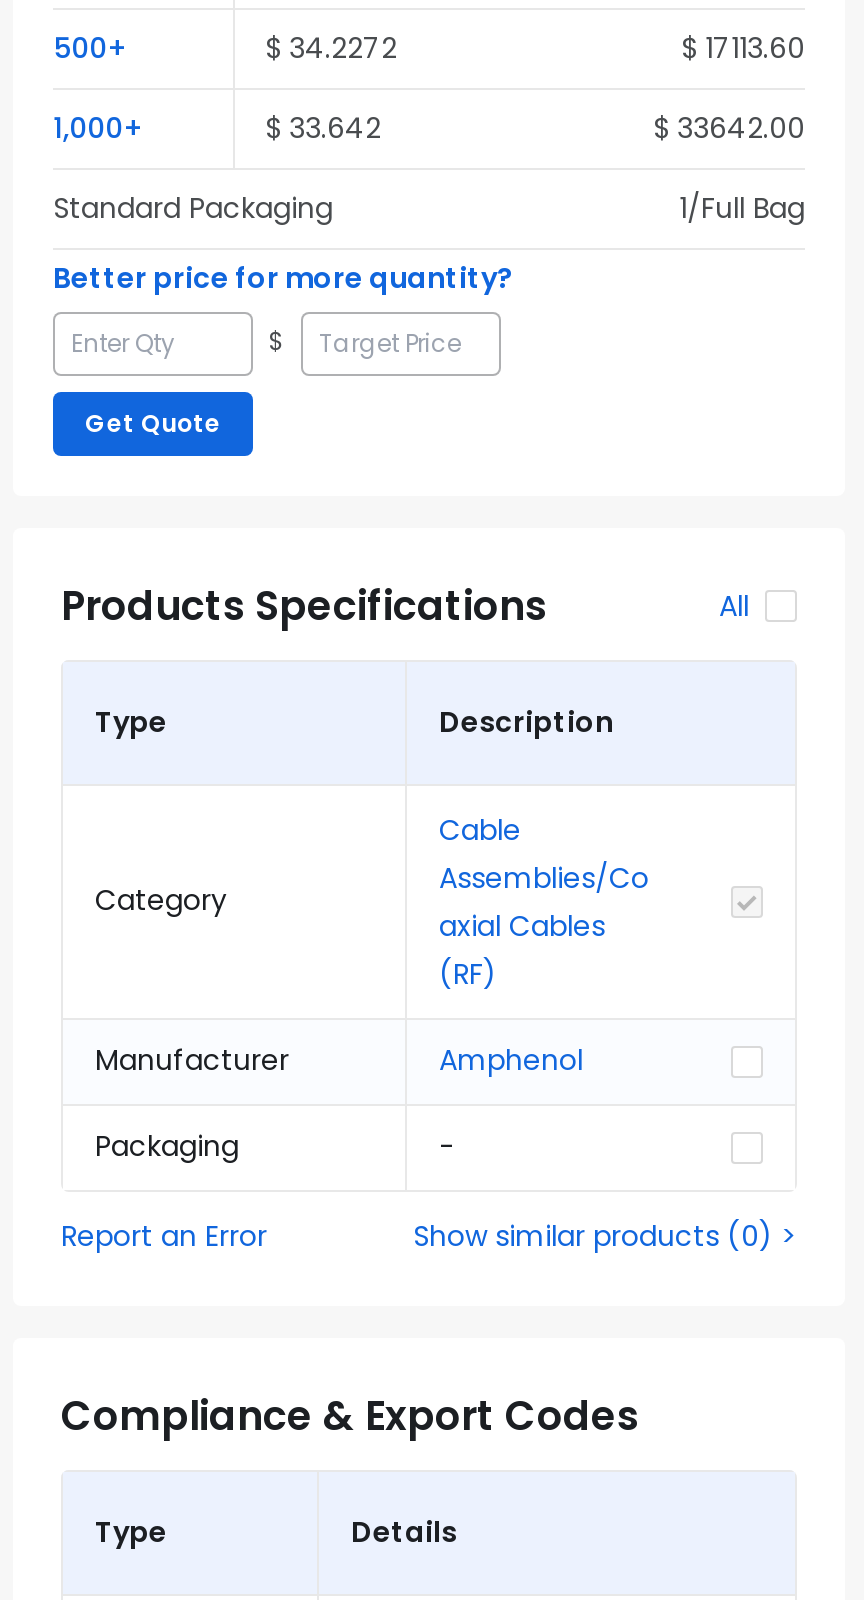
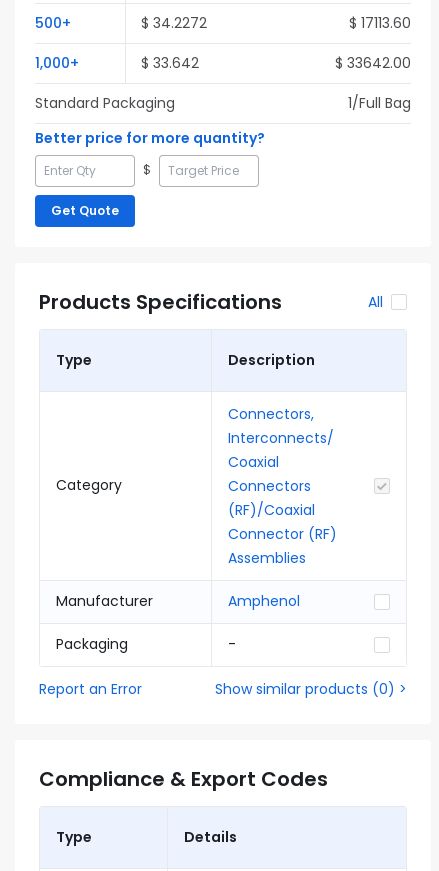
[439,810,649,994] Cable | Assemblies/Co | axial Cables | (RF) -> [228,404,337,568] Connectors, | Interconnects/ | Coaxial | Connectors | (RF)/Coaxial | Connector (RF) | Assemblies

